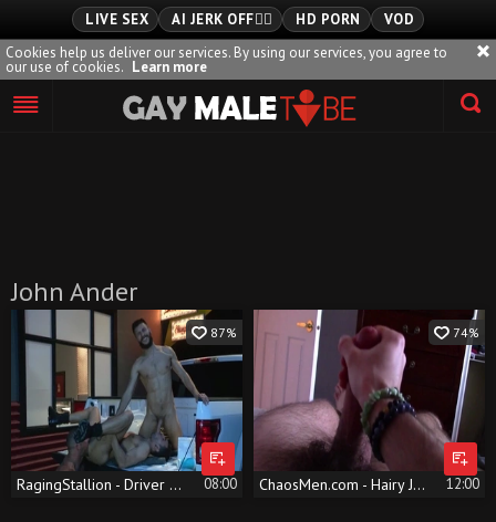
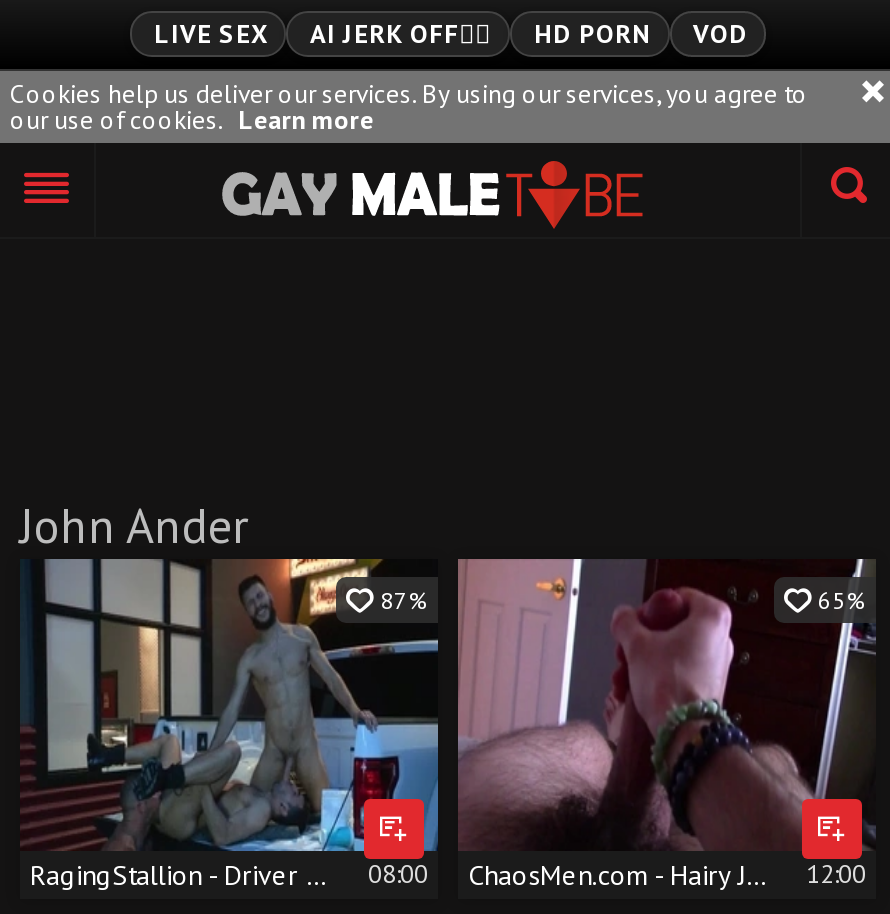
[449,324,479,341] 74% -> [812,585,866,615] 65%

